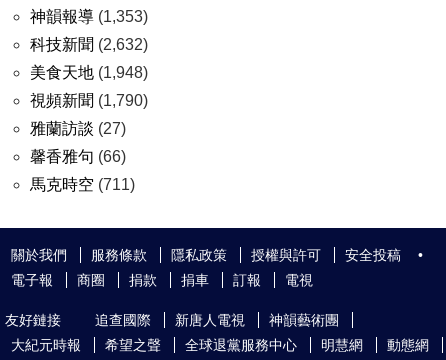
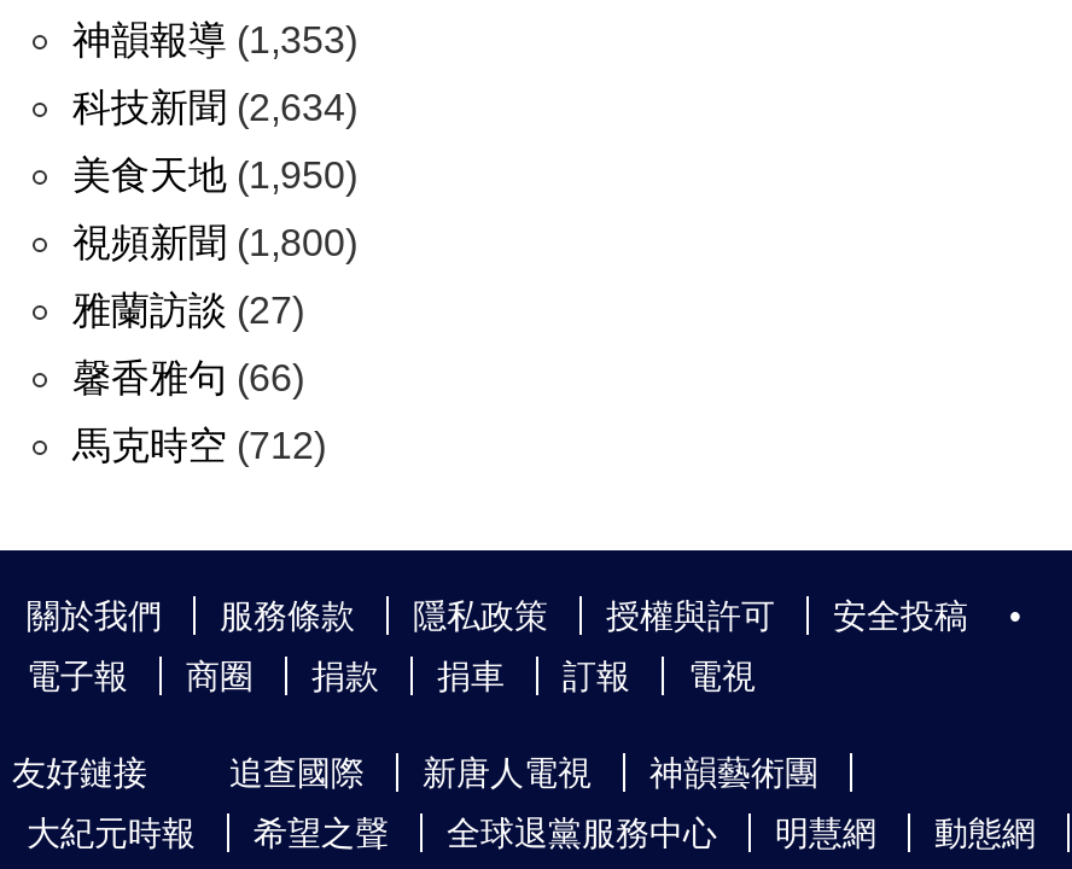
[30,36,148,53] 科技新聞(2,632) -> [72,87,357,128] 科技新聞(2,634)
[30,64,148,81] 美食天地(1,948) -> [72,154,357,196] 美食天地(1,950)
[30,92,148,109] 視頻新聞(1,790) -> [72,222,357,263] 視頻新聞(1,800)
[30,176,135,193] 馬克時空(711) -> [72,425,326,466] 馬克時空(712)

